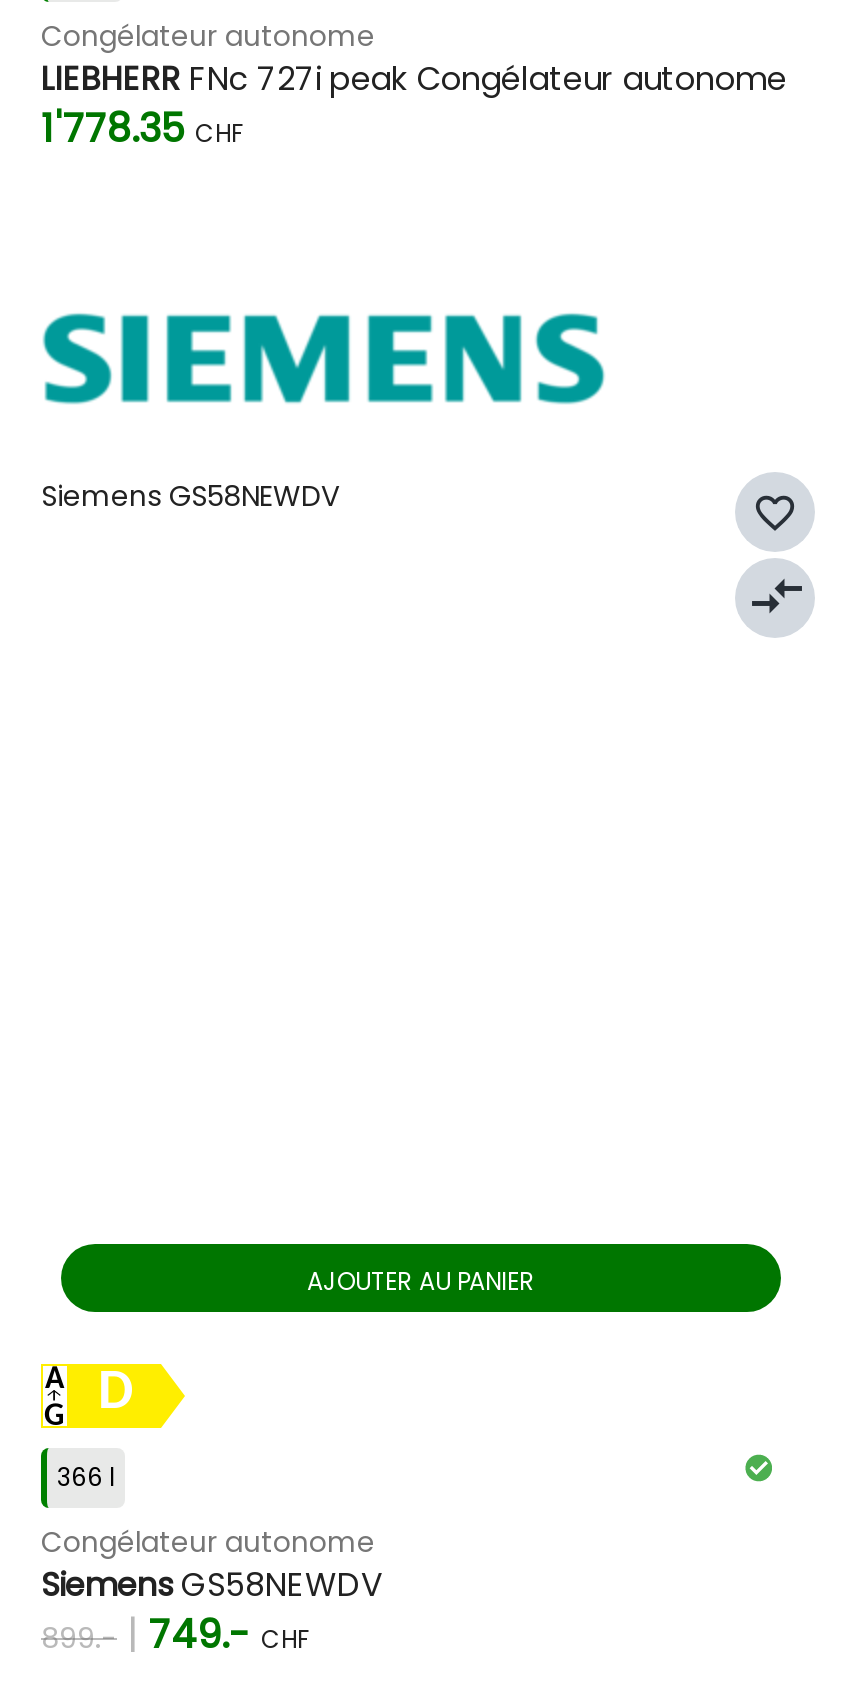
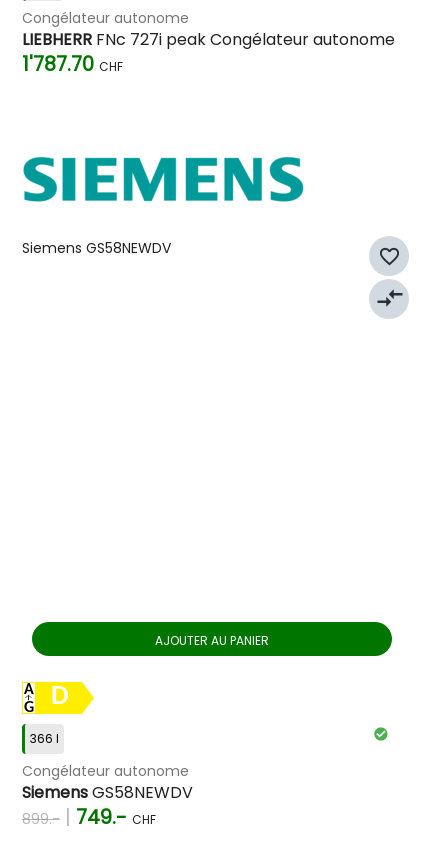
[41,101,243,155] 1'778.35 CHF -> [22,51,123,78] 1'787.70 CHF

